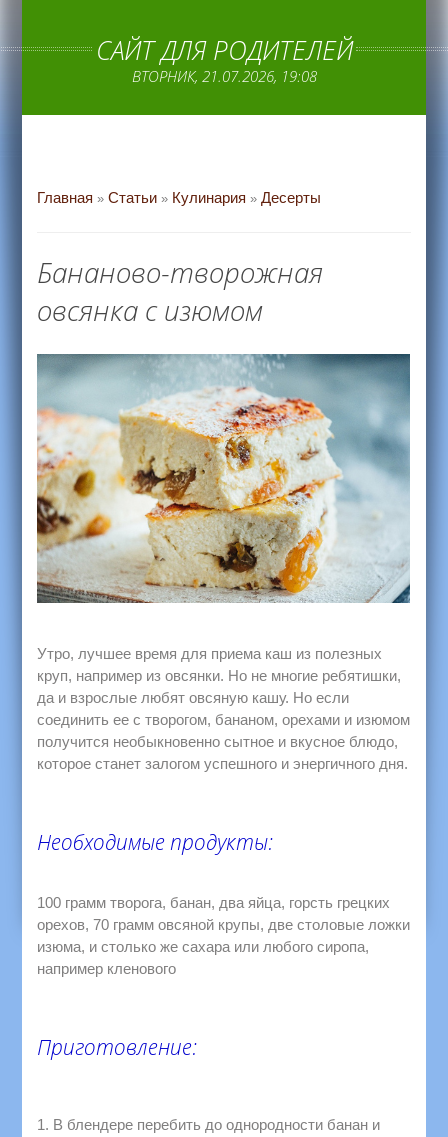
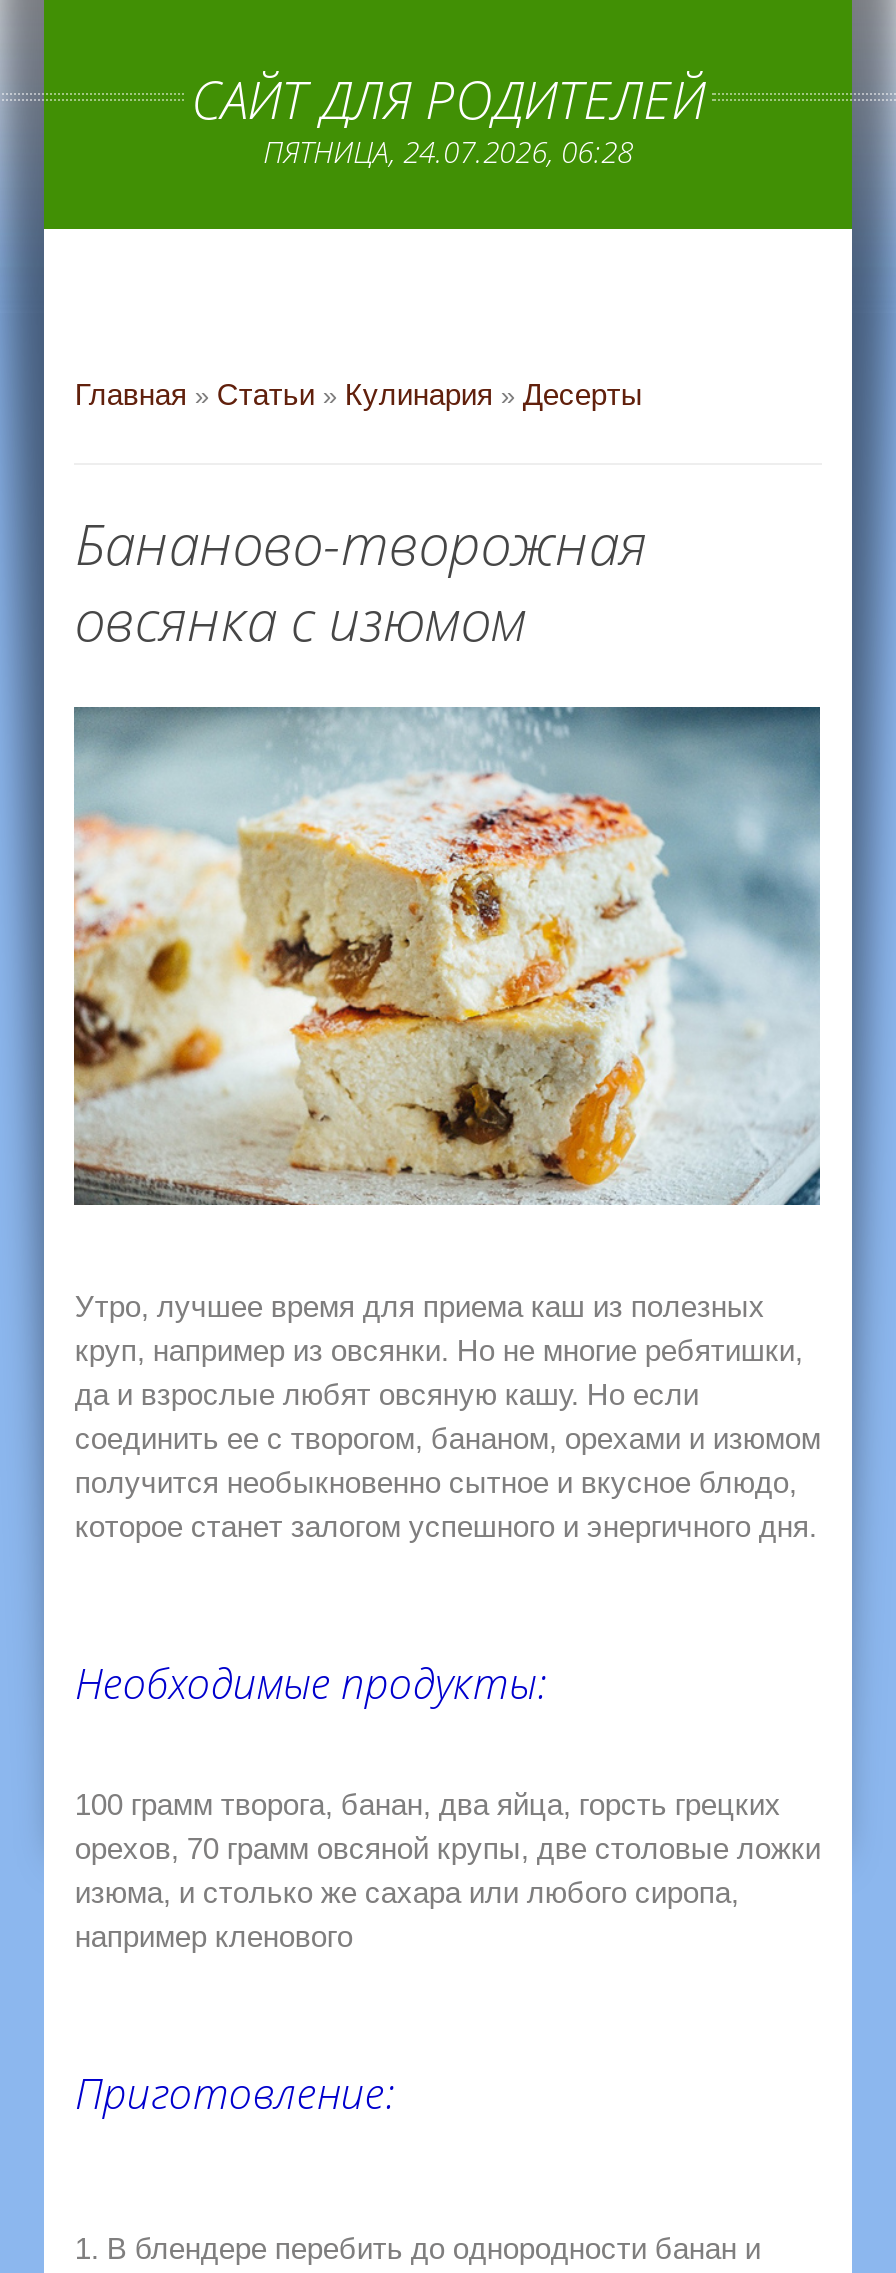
[131,66,316,86] ВТОРНИК, 21.07.2026, 19:08 -> [263,131,633,171] ПЯТНИЦА, 24.07.2026, 06:28

